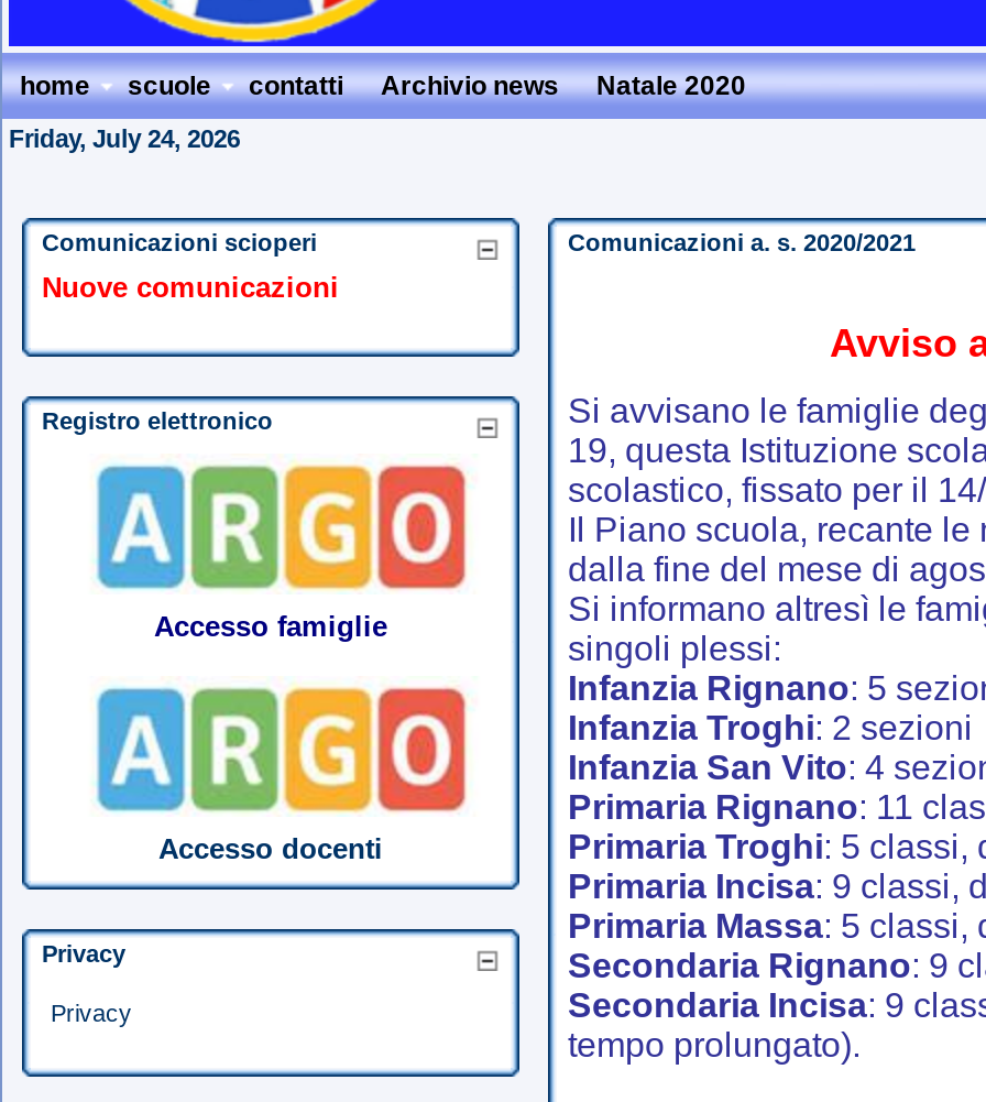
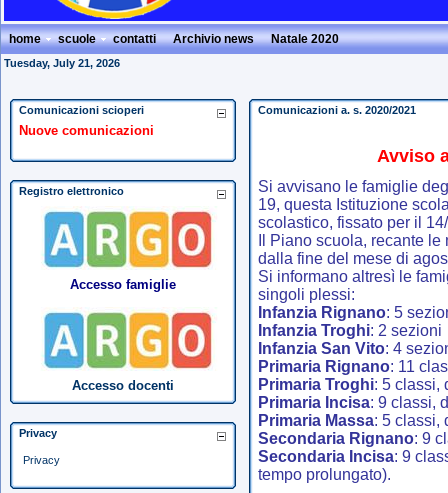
[9,126,240,152] Friday, July 24, 2026 -> [4,57,120,69] Tuesday, July 21, 2026

